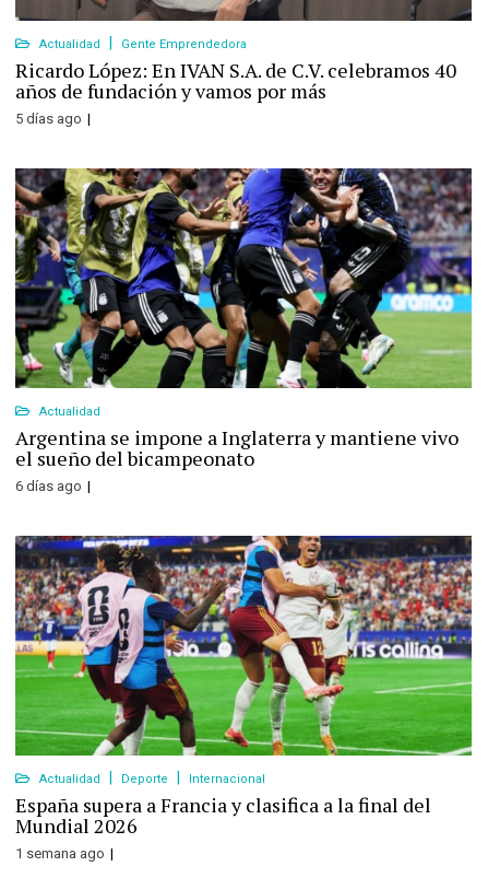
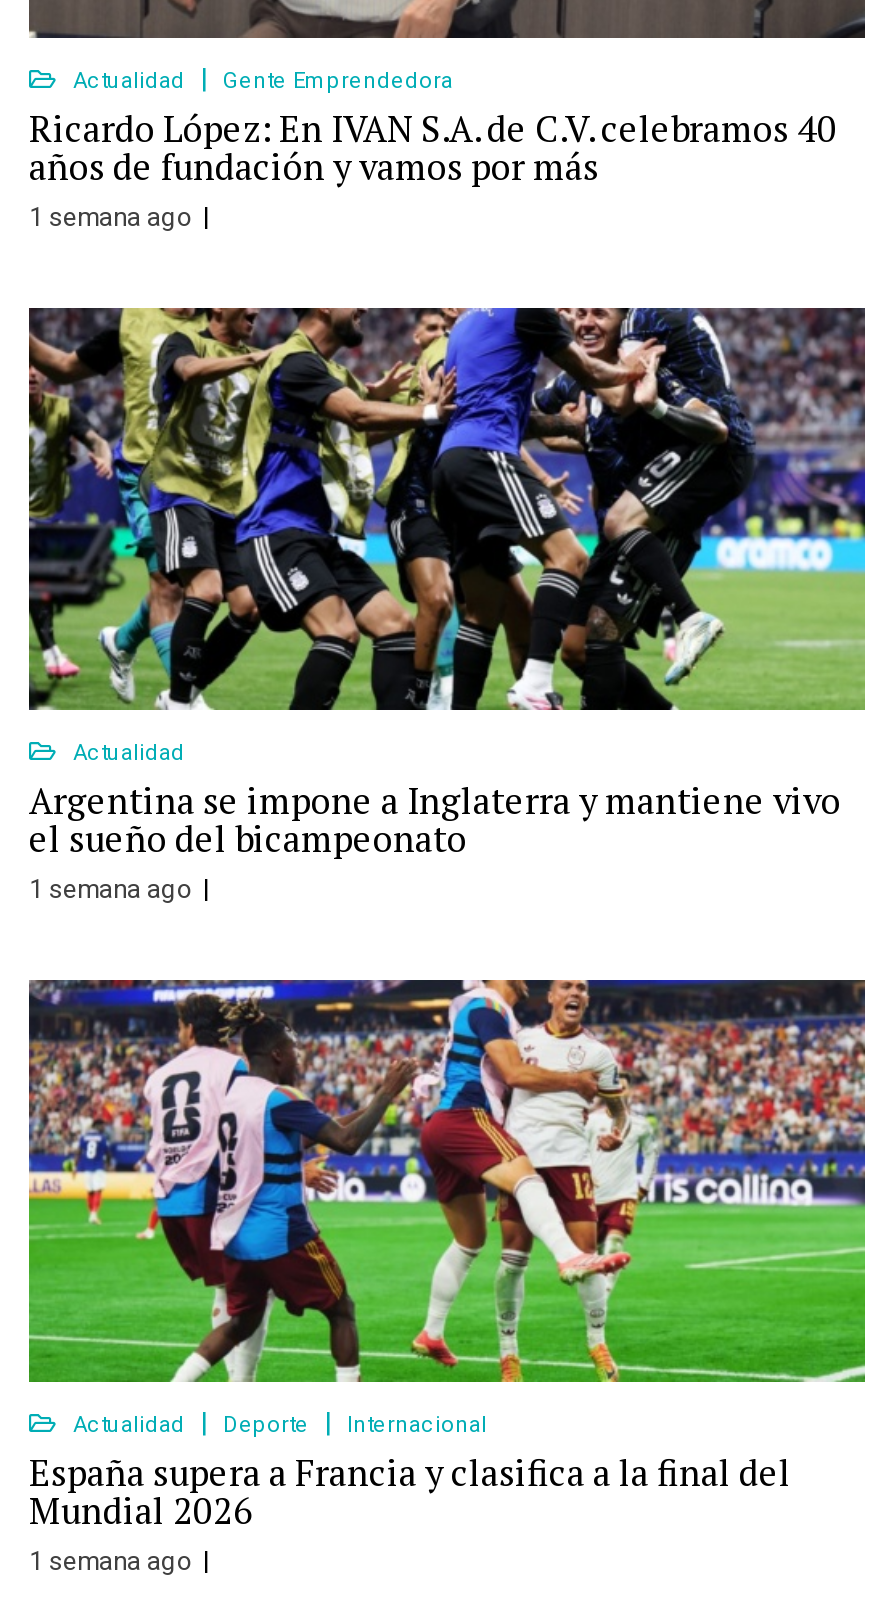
[15,111,82,127] 5 días ago -> [29,203,193,233] 1 semana ago
[15,478,82,495] 6 días ago -> [29,875,193,905] 1 semana ago

